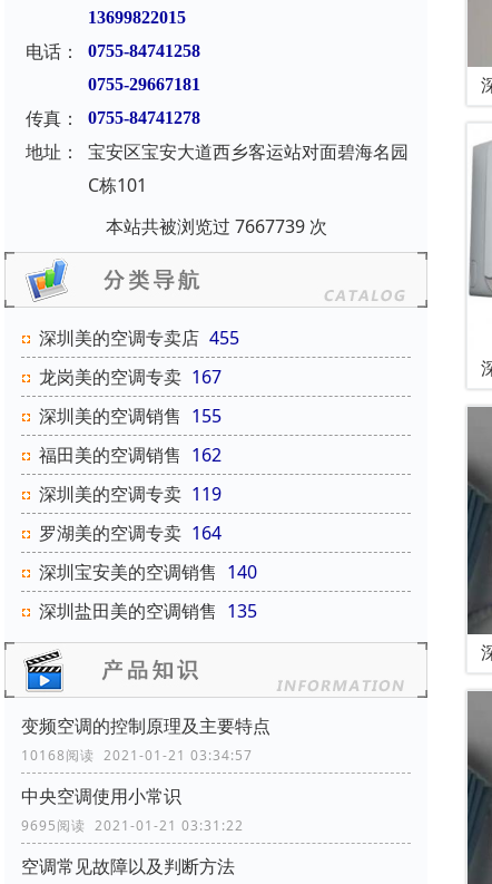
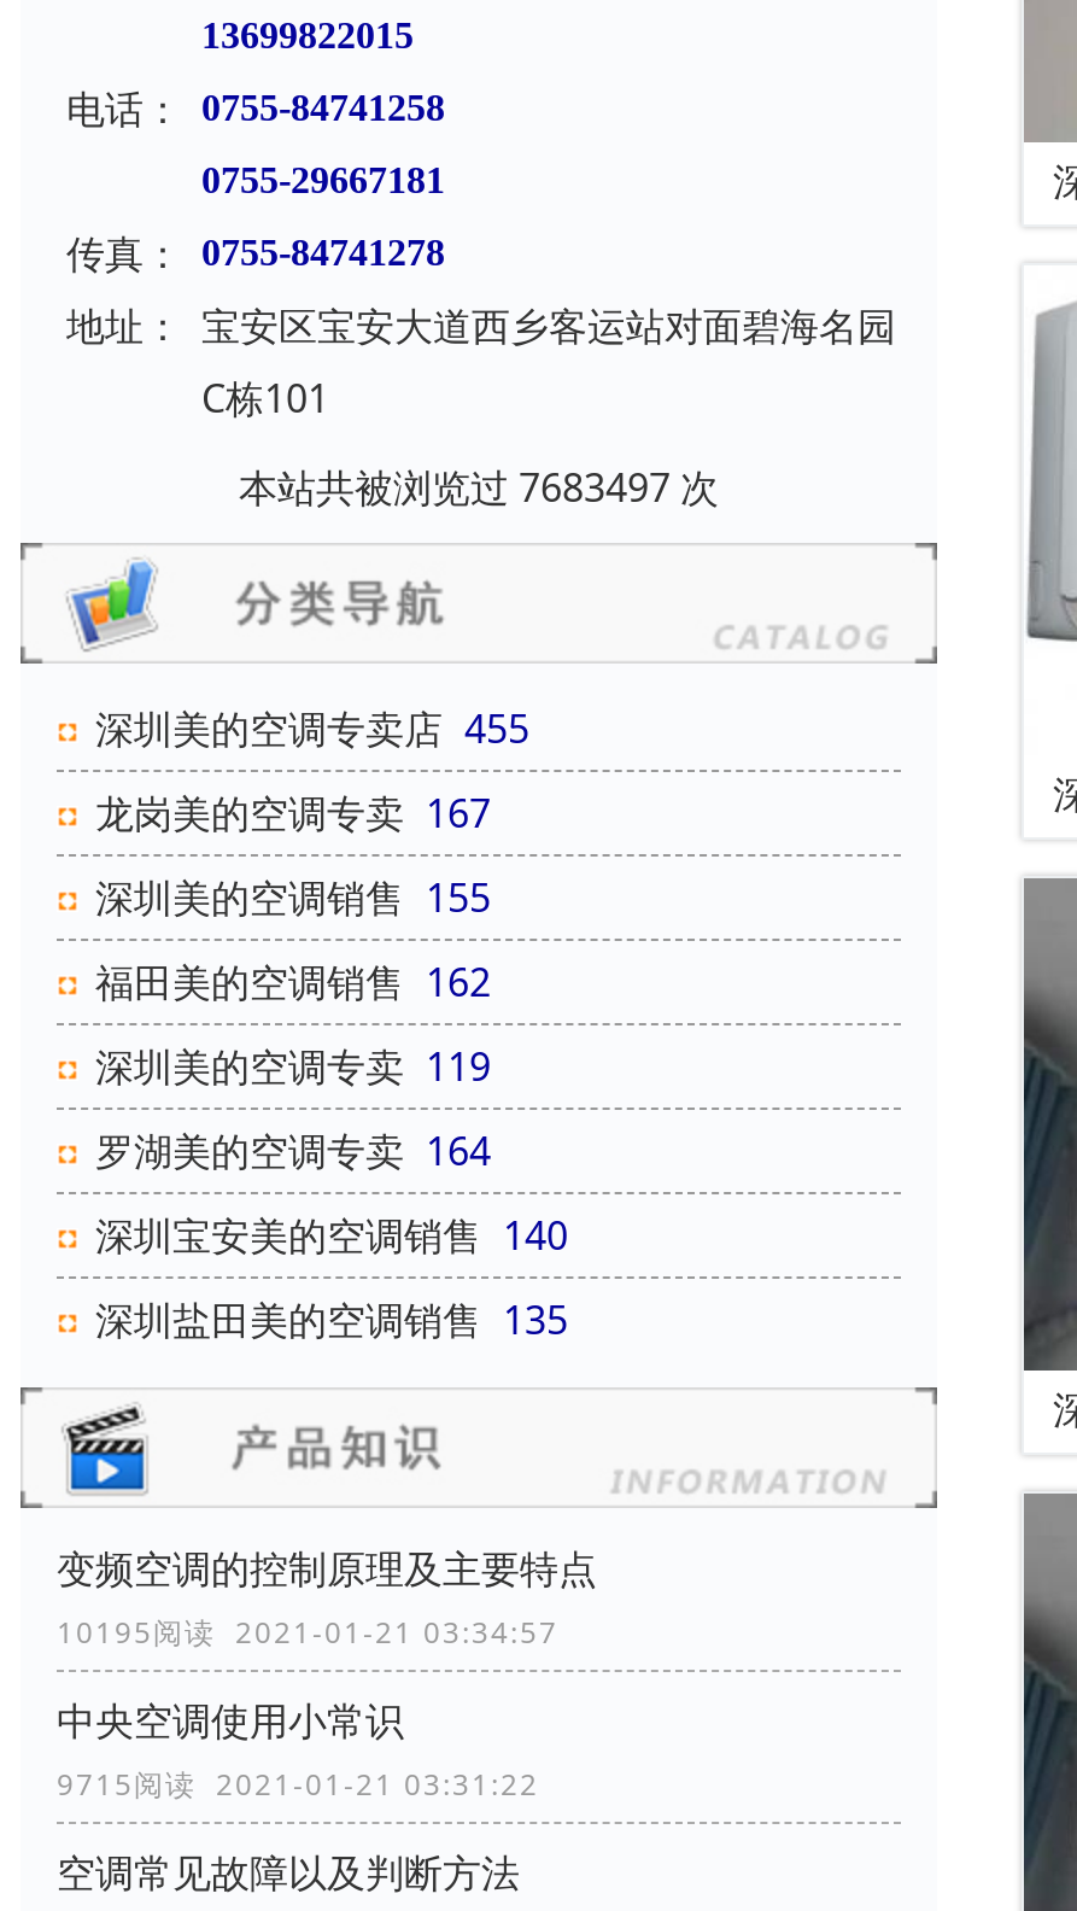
[105,214,327,239] 本站共被浏览过 7667739 次 -> [239,461,719,514] 本站共被浏览过 7683497 次
[21,746,253,765] 10168阅读 2021-01-21 03:34:57 -> [57,1612,558,1653] 10195阅读 2021-01-21 03:34:57
[21,816,244,835] 9695阅读 2021-01-21 03:31:22 -> [57,1764,539,1805] 9715阅读 2021-01-21 03:31:22

